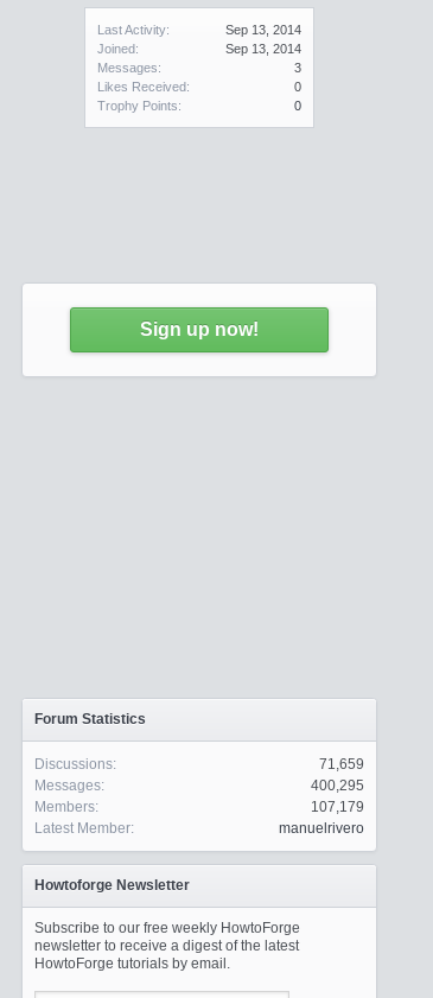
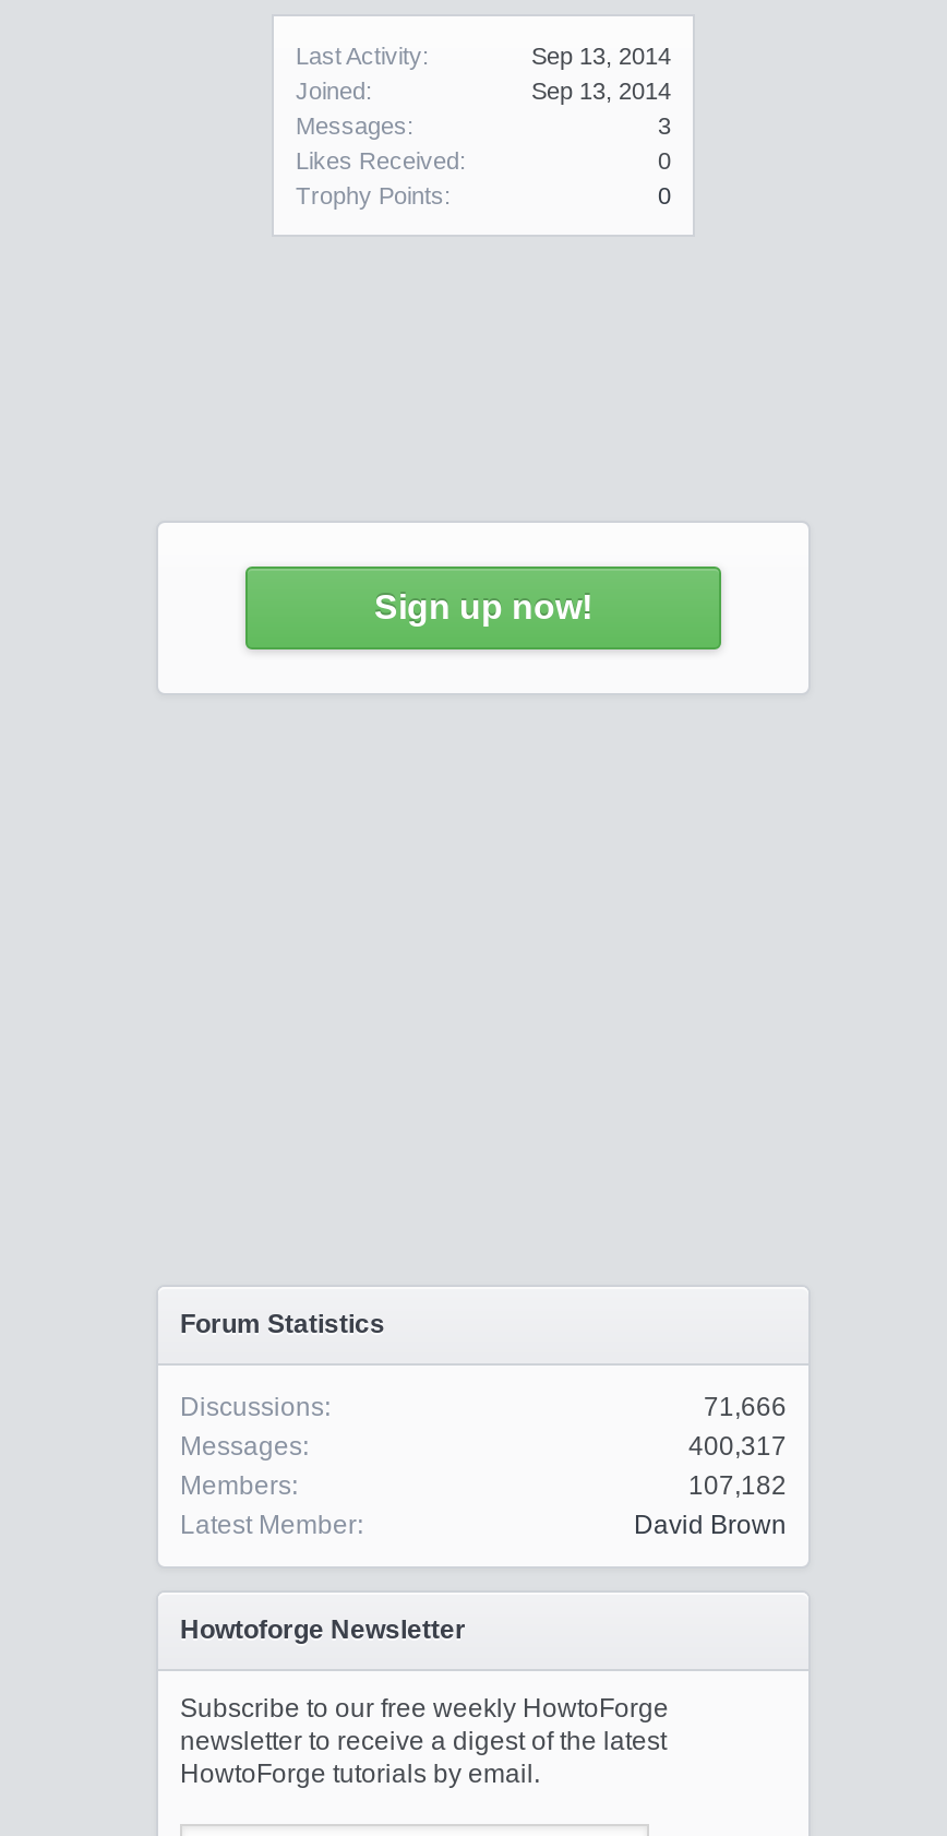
[319,756,364,773] 71,659 -> [704,1392,787,1422] 71,666
[311,777,364,794] 400,295 -> [688,1431,787,1462] 400,317
[311,799,364,815] 107,179 -> [688,1470,787,1501] 107,182
[279,820,364,837] manuelrivero -> [634,1510,787,1540] David Brown

